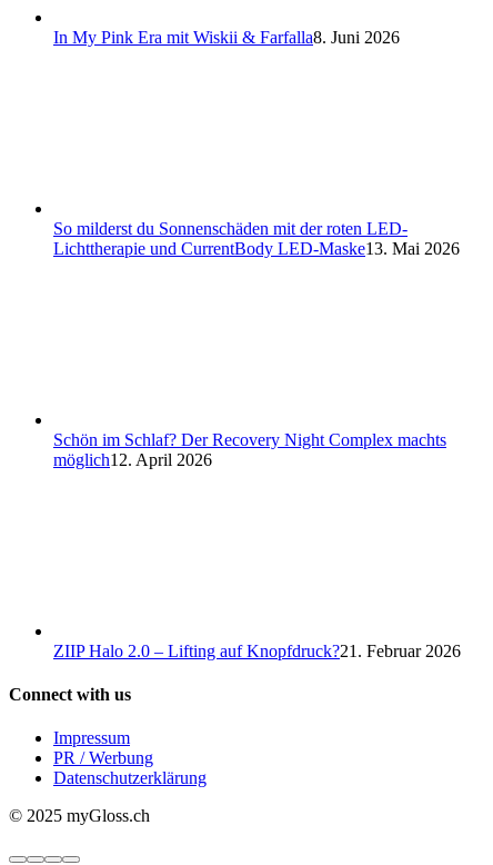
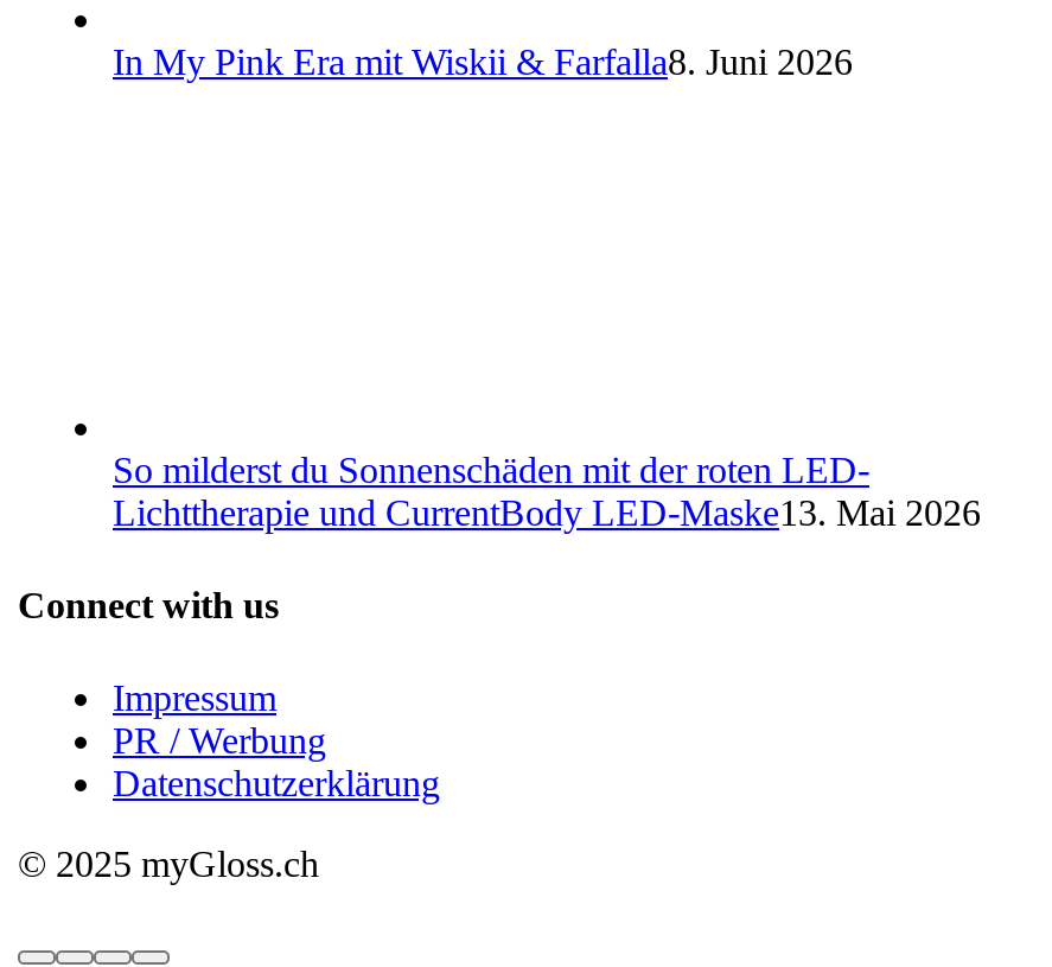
[53,430,446,469] Schön im Schlaf? Der Recovery Night Complex machts | möglich 12. April 2026 -> none
[53,641,461,660] ZIIP Halo 2.0 – Lifting auf Knopfdruck?21. Februar 2026 -> none

